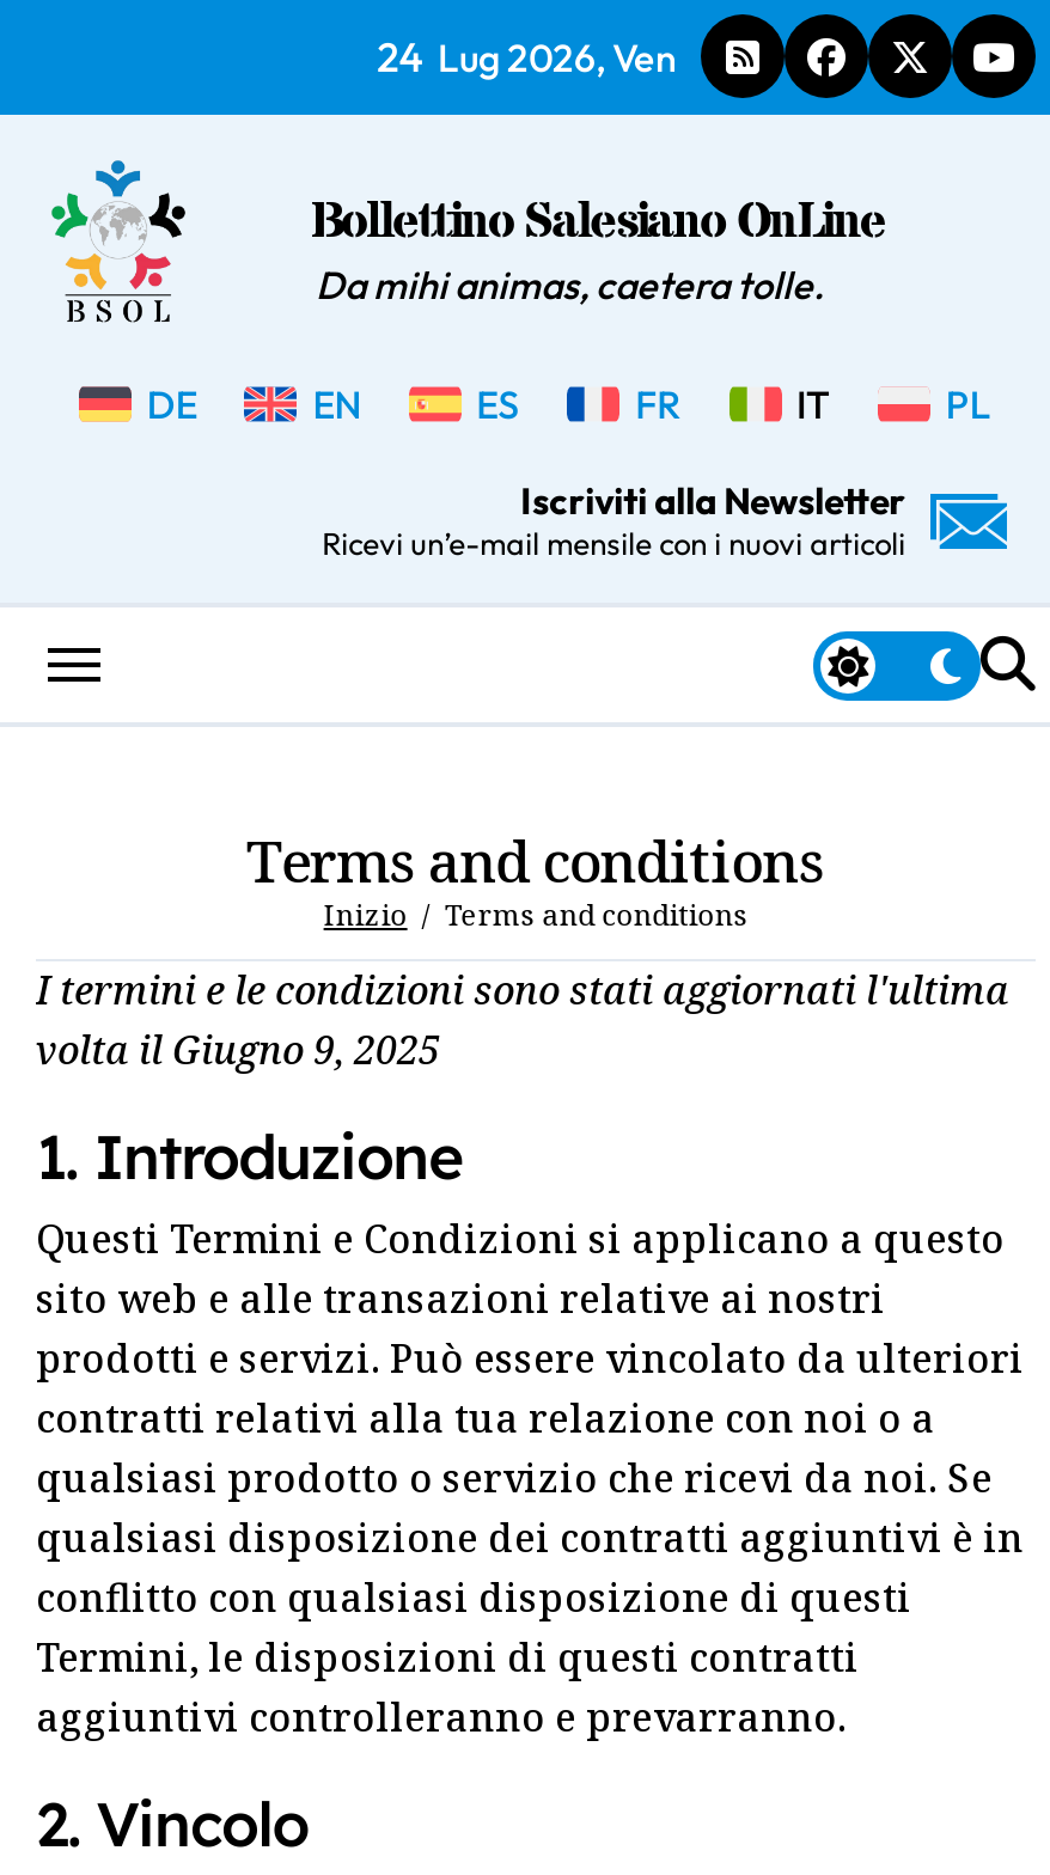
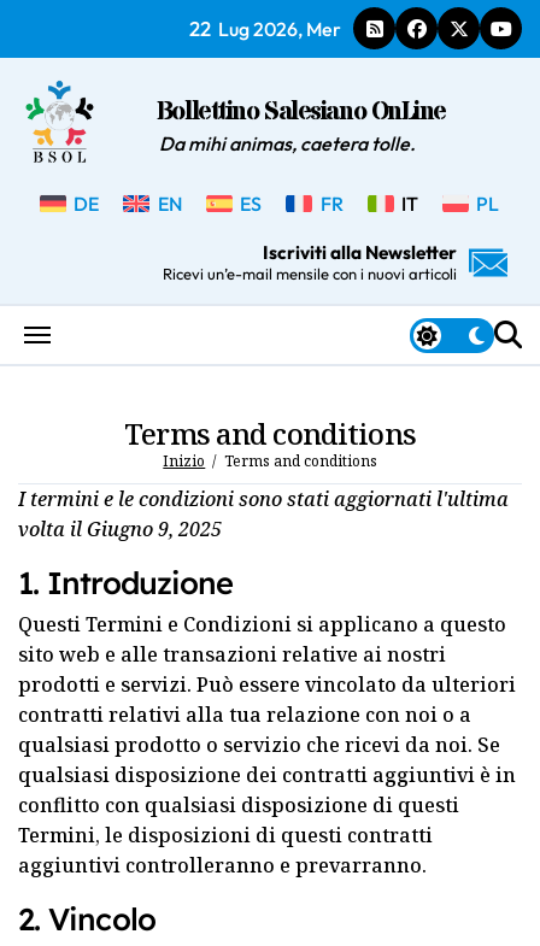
[377,32,677,82] 24 Lug 2026, Ven -> [189,16,341,41] 22 Lug 2026, Mer

